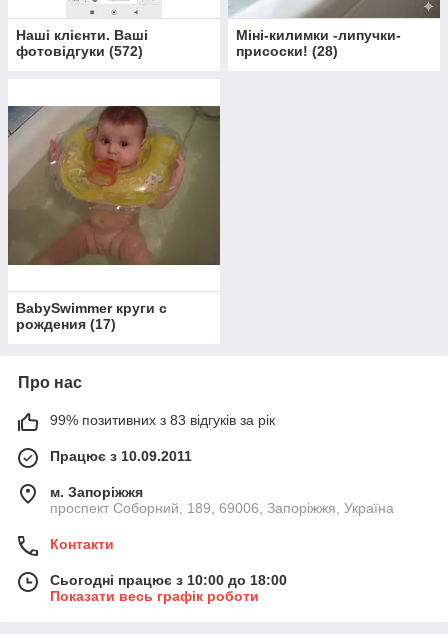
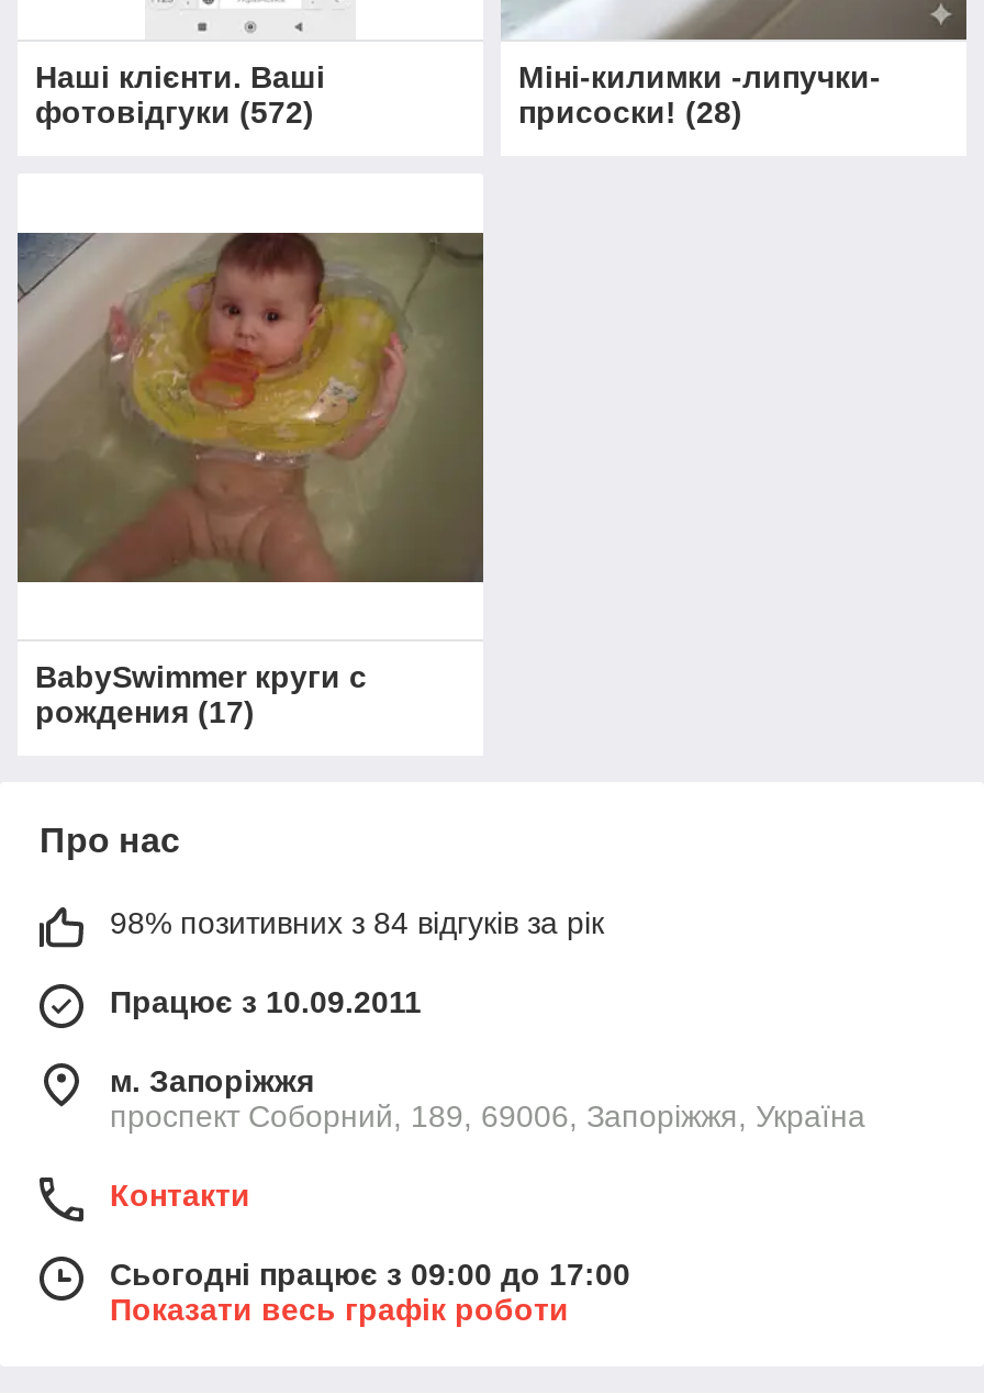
[50,412,275,428] 99% позитивних з 83 відгуків за рік -> [110,905,604,940] 98% позитивних з 84 відгуків за рік
[50,572,287,588] Сьогодні працює з 10:00 до 18:00 -> [110,1257,630,1292] Сьогодні працює з 09:00 до 17:00

